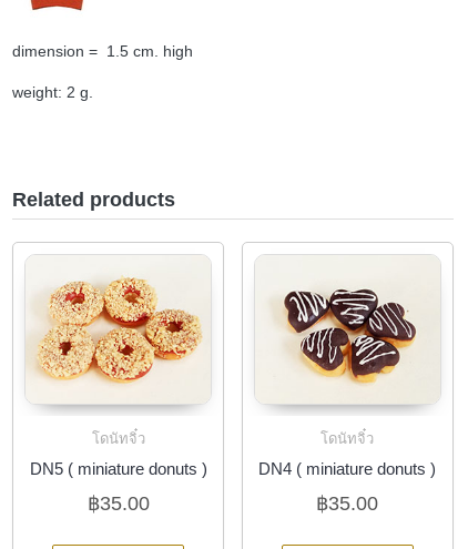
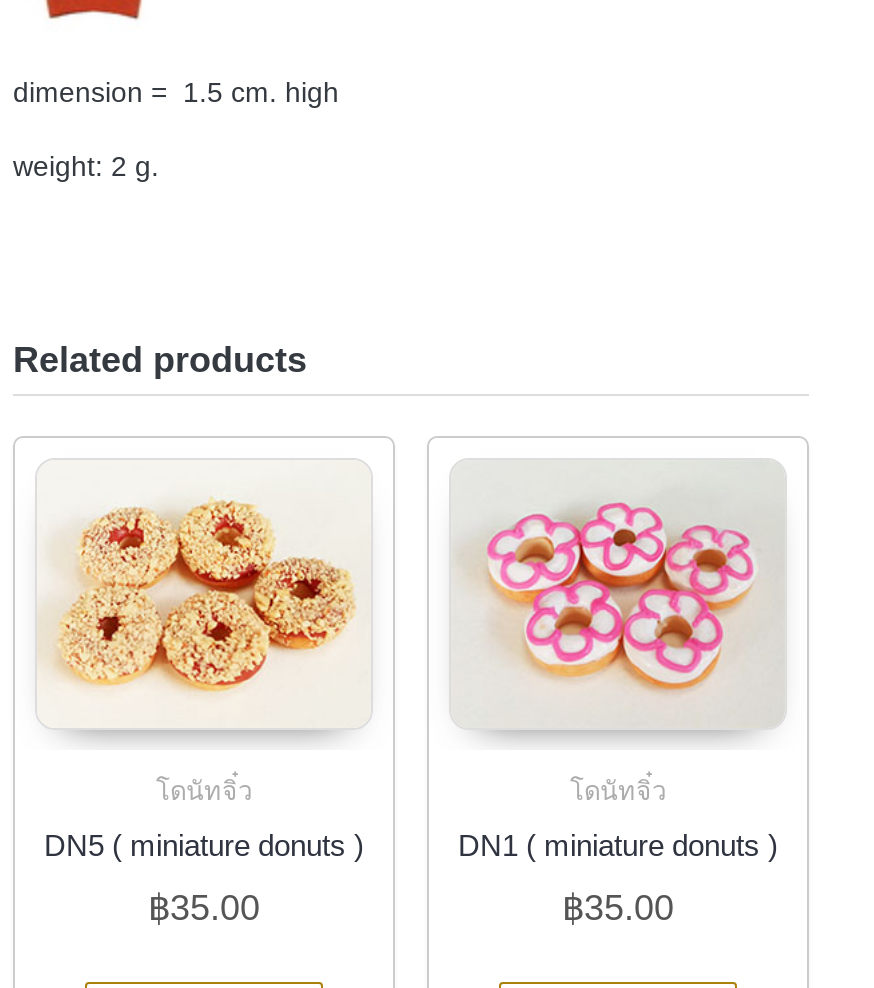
[260,274,423,385] [image] -> [455,480,781,696] [image]
[259,459,436,478] DN4 ( miniature donuts ) -> [458,829,778,863] DN1 ( miniature donuts )

